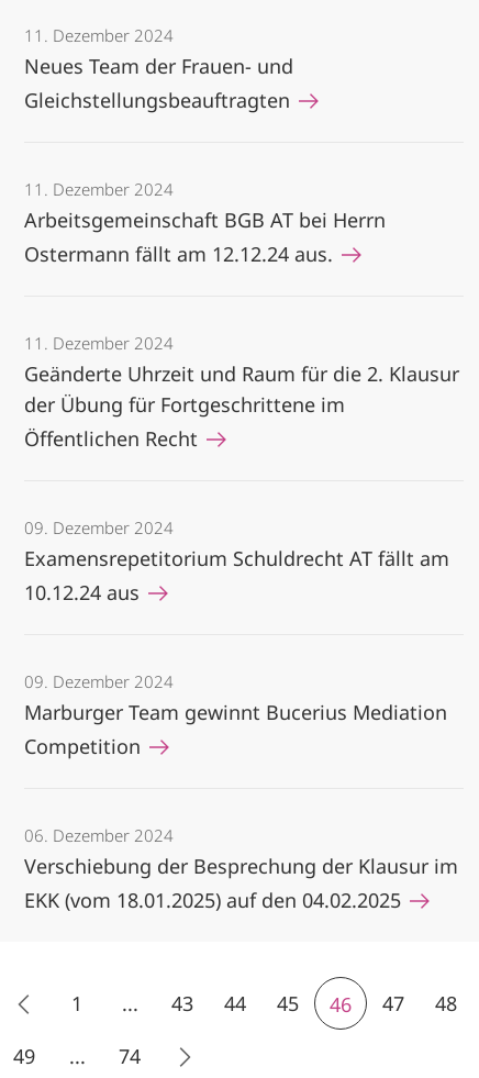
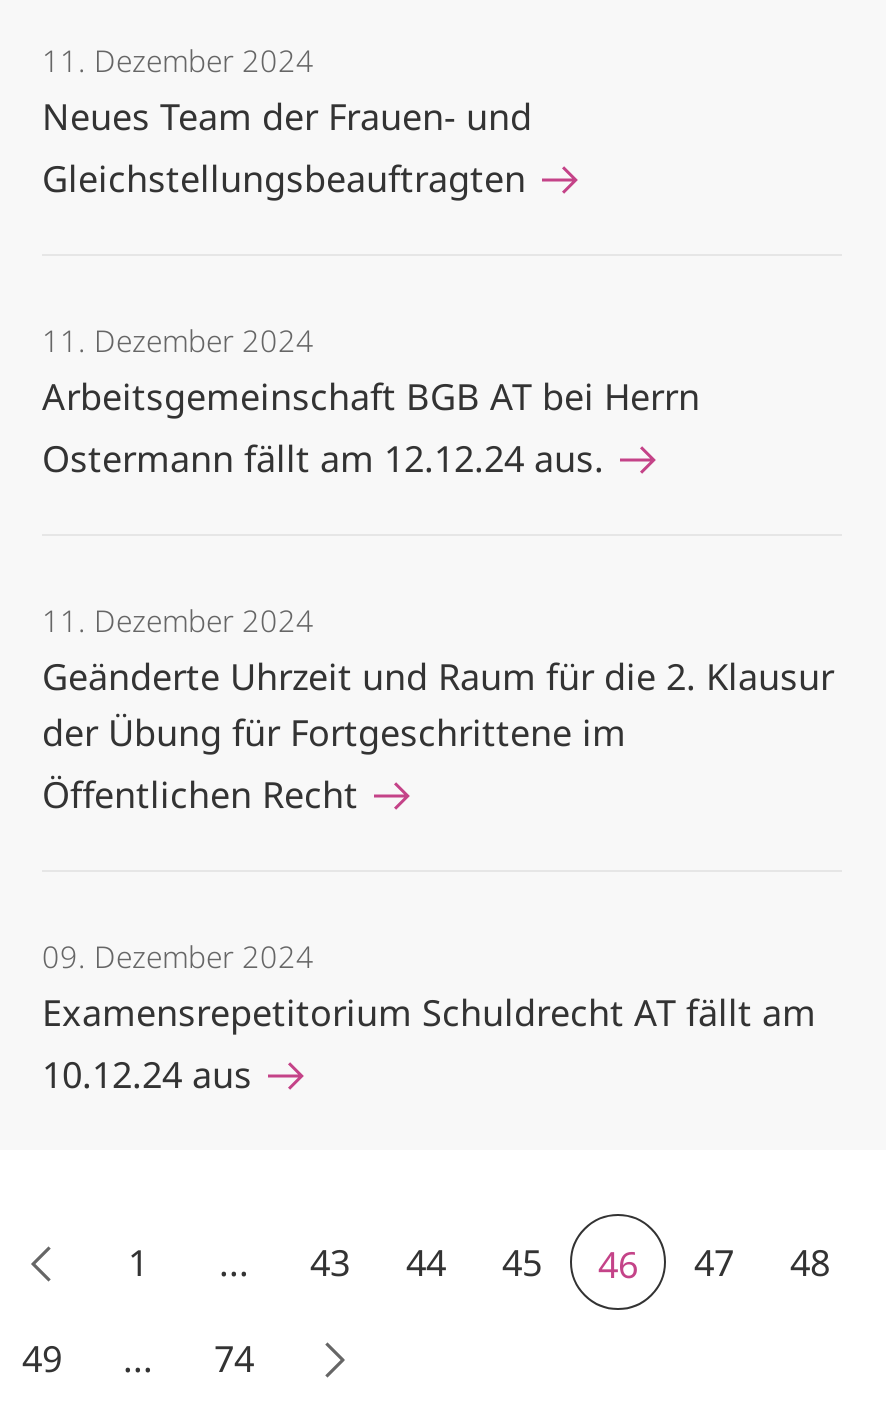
[24,670,458,913] 09. Dezember 2024 | Marburger Team gewinnt Bucerius Mediation | Competition | 06. Dezember 2024 | Verschiebung der Besprechung der Klausur im | EKK (vom 18.01.2025) auf den 04.02.2025 -> none

